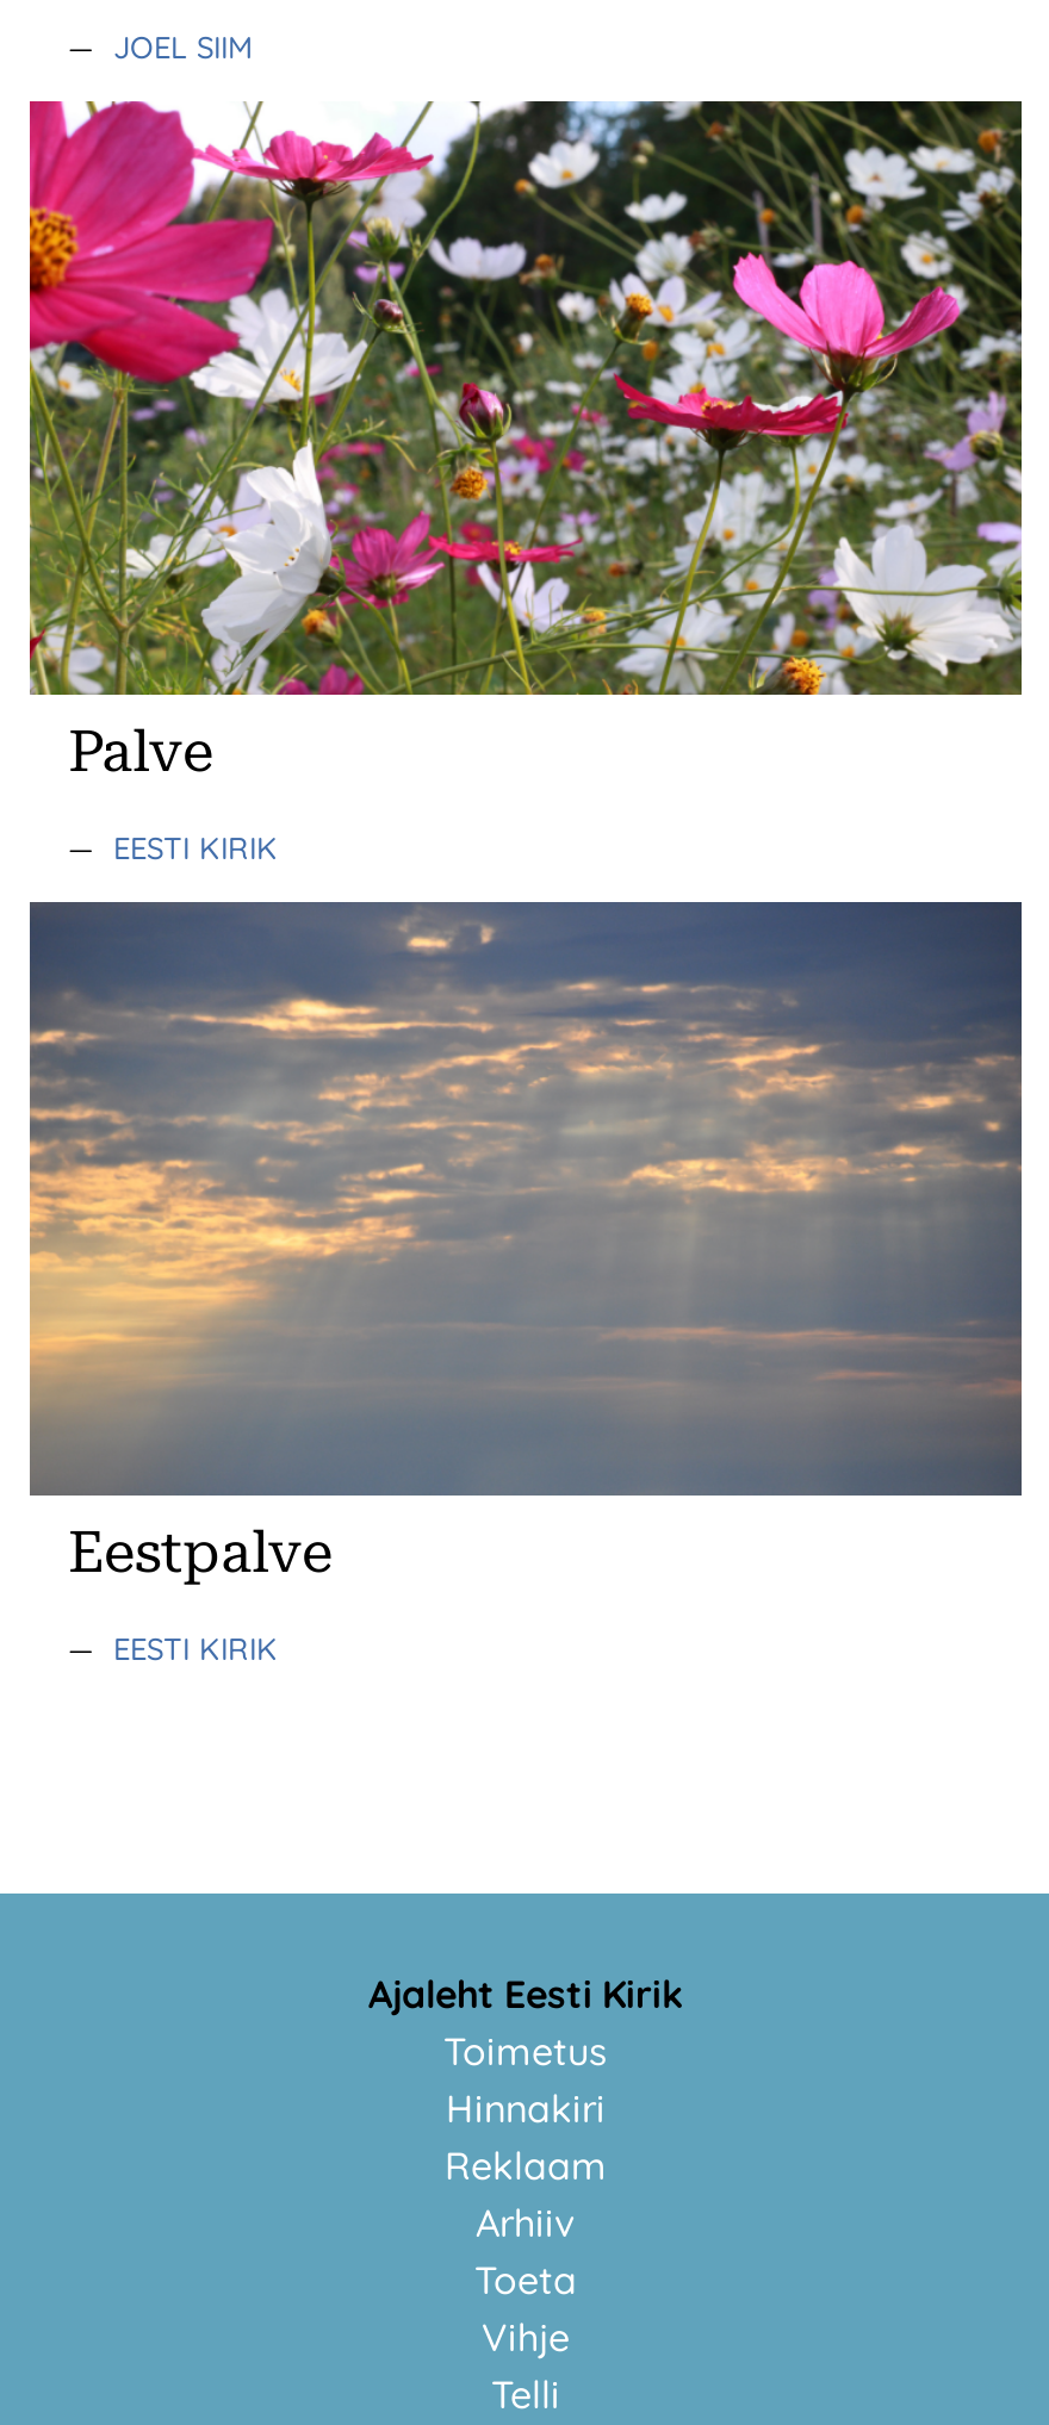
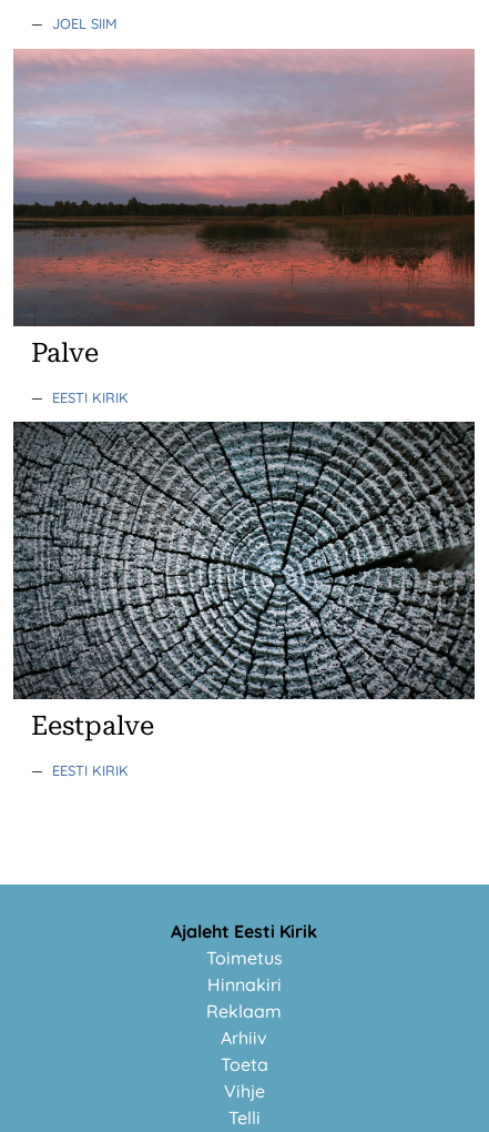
[27,100,1024,698] [image] -> [12,49,476,327] [image]
[27,901,1024,1499] [image] -> [12,421,475,700] [image]

